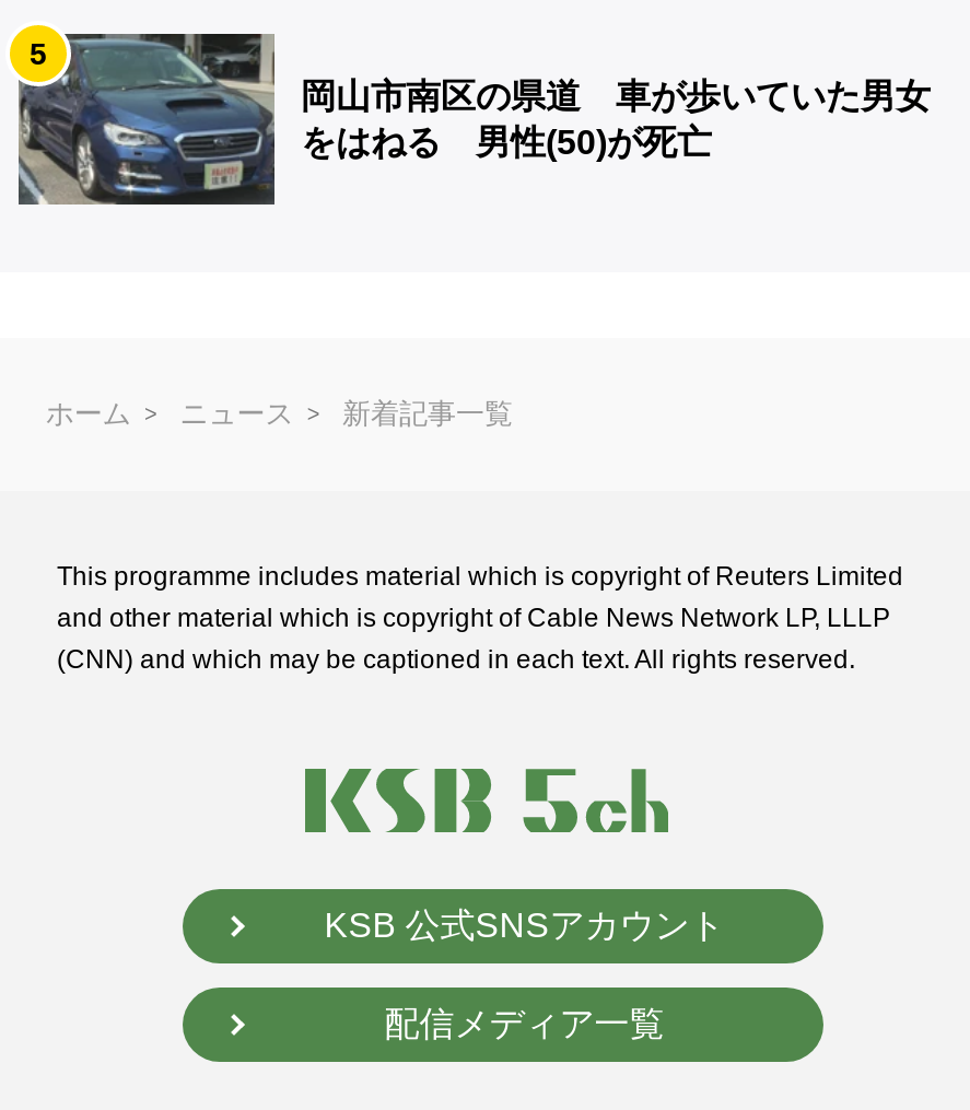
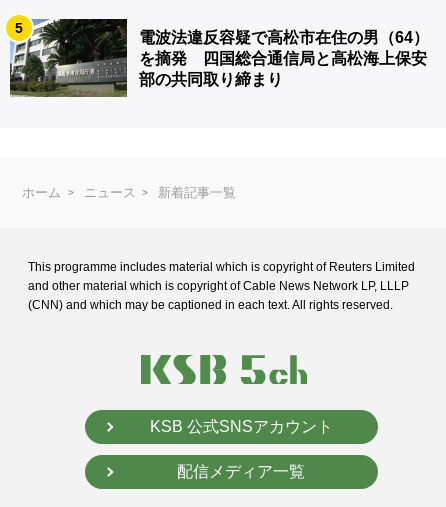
[16,32,931,207] [image] | 岡山市南区の県道 車が歩いていた男女 | をはねる 男性(50)が死亡 -> [10,18,429,97] [image] | 電波法違反容疑で高松市在住の男（64） | を摘発 四国総合通信局と高松海上保安 | 部の共同取り締まり

